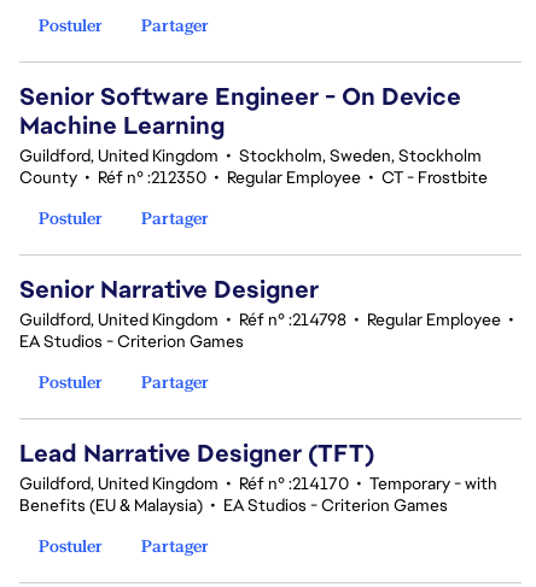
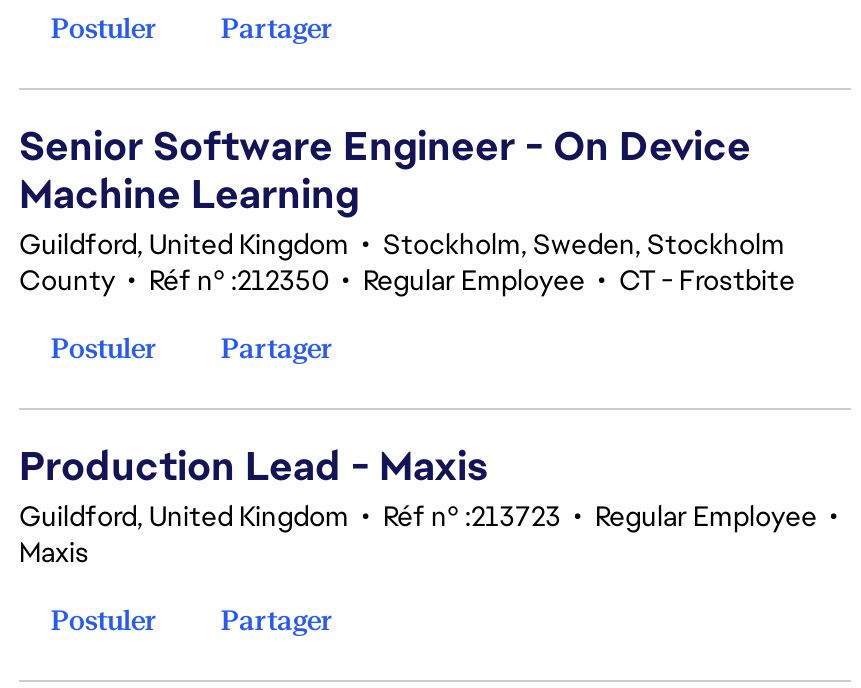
[19,274,518,516] Senior Narrative Designer | Guildford, United Kingdom • Réf n° :214798 • Regular Employee • | EA Studios - Criterion Games | Postuler | Partager | Lead Narrative Designer (TFT) | Guildford, United Kingdom • Réf n° :214170 • Temporary - with | Benefits (EU & Malaysia) • EA Studios - Criterion Games -> [19,440,845,570] Production Lead - Maxis | Guildford, United Kingdom • Réf n° :213723 • Regular Employee • | Maxis

